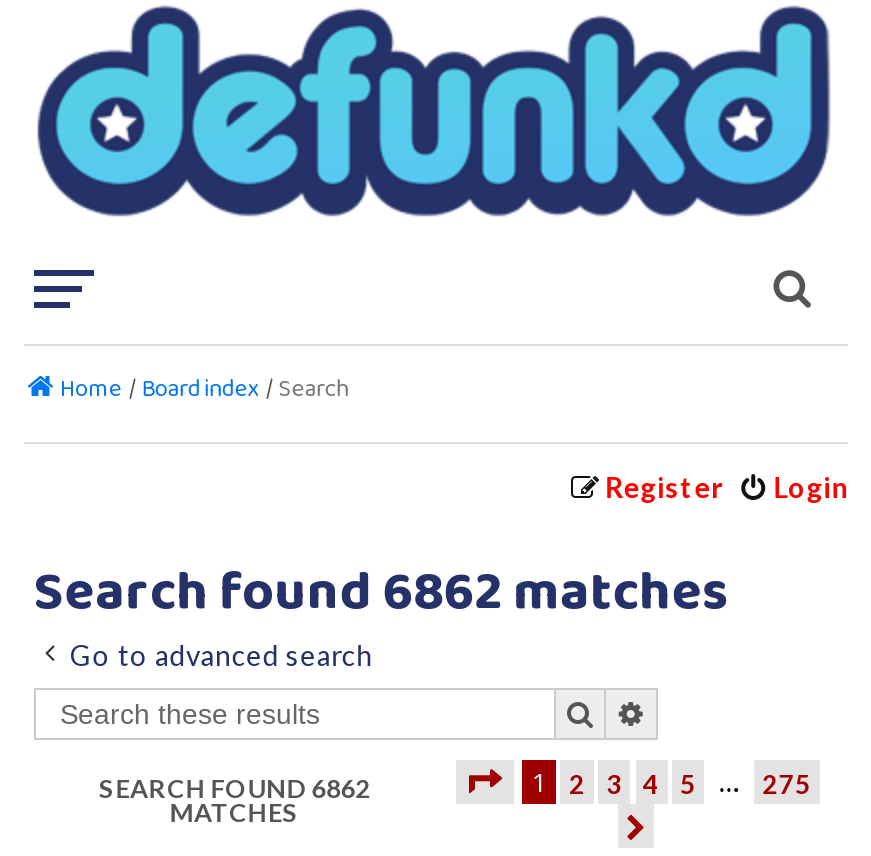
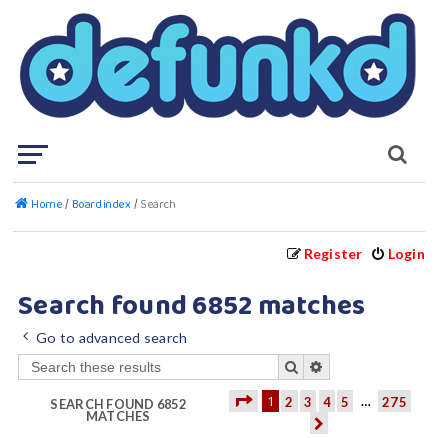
[34,549,729,637] Search found 6862 matches -> [18,285,365,329] Search found 6852 matches
[99,771,370,803] SEARCH FOUND 6862 -> [50,396,186,412] SEARCH FOUND 6852

